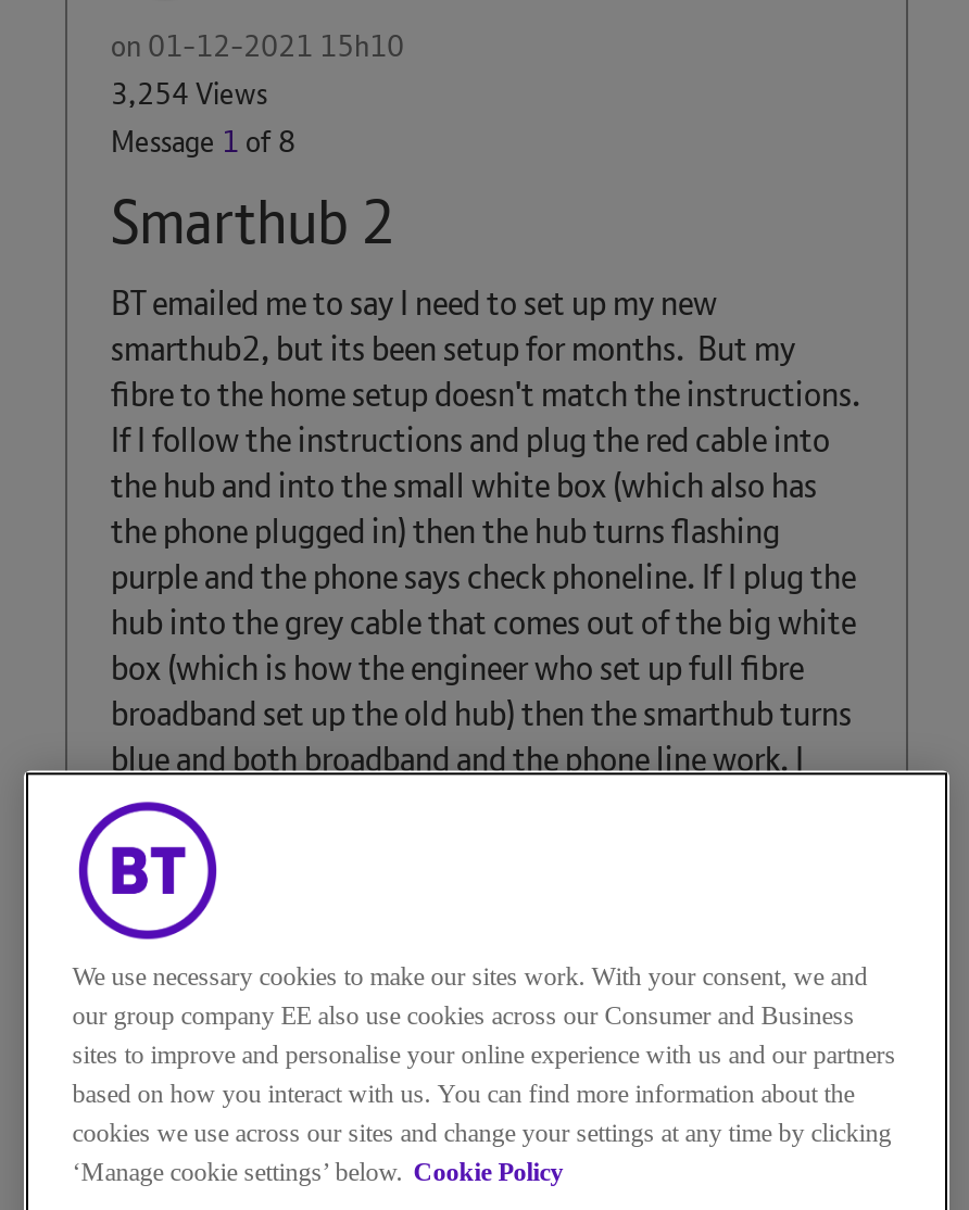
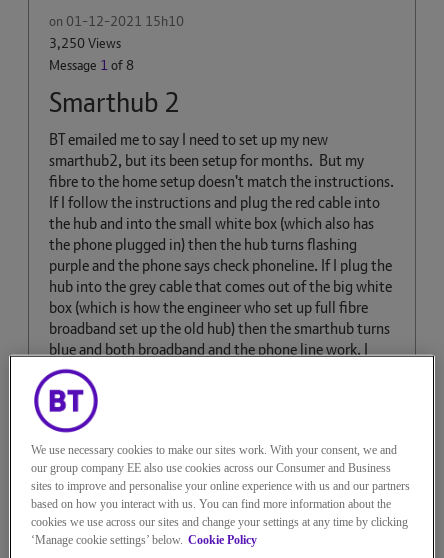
[111,74,267,113] 3,254 Views -> [49,34,121,52] 3,250 Views

